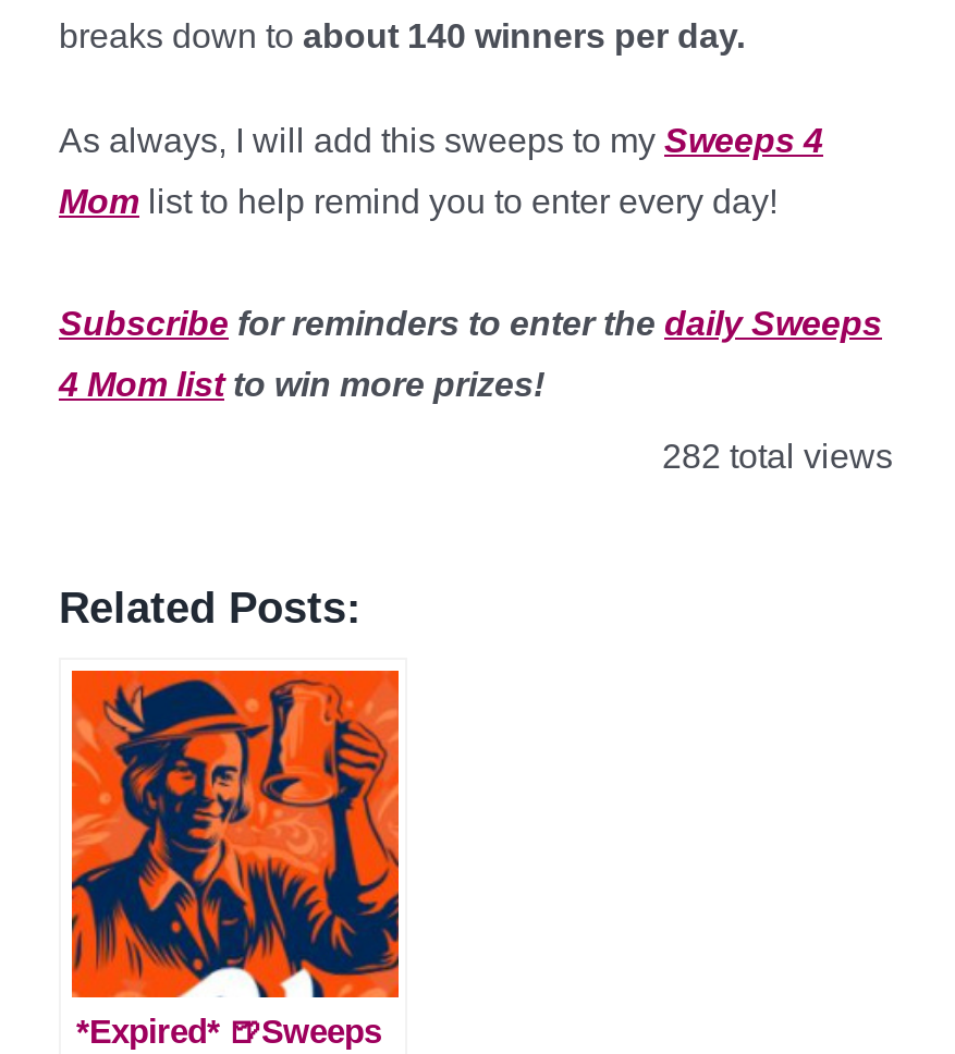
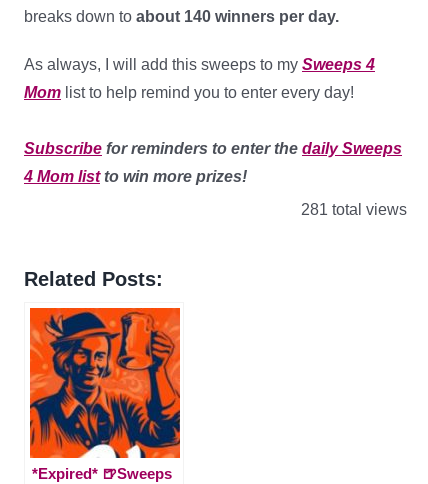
[653,438,893,475] 282 total views -> [297,201,407,218] 281 total views

